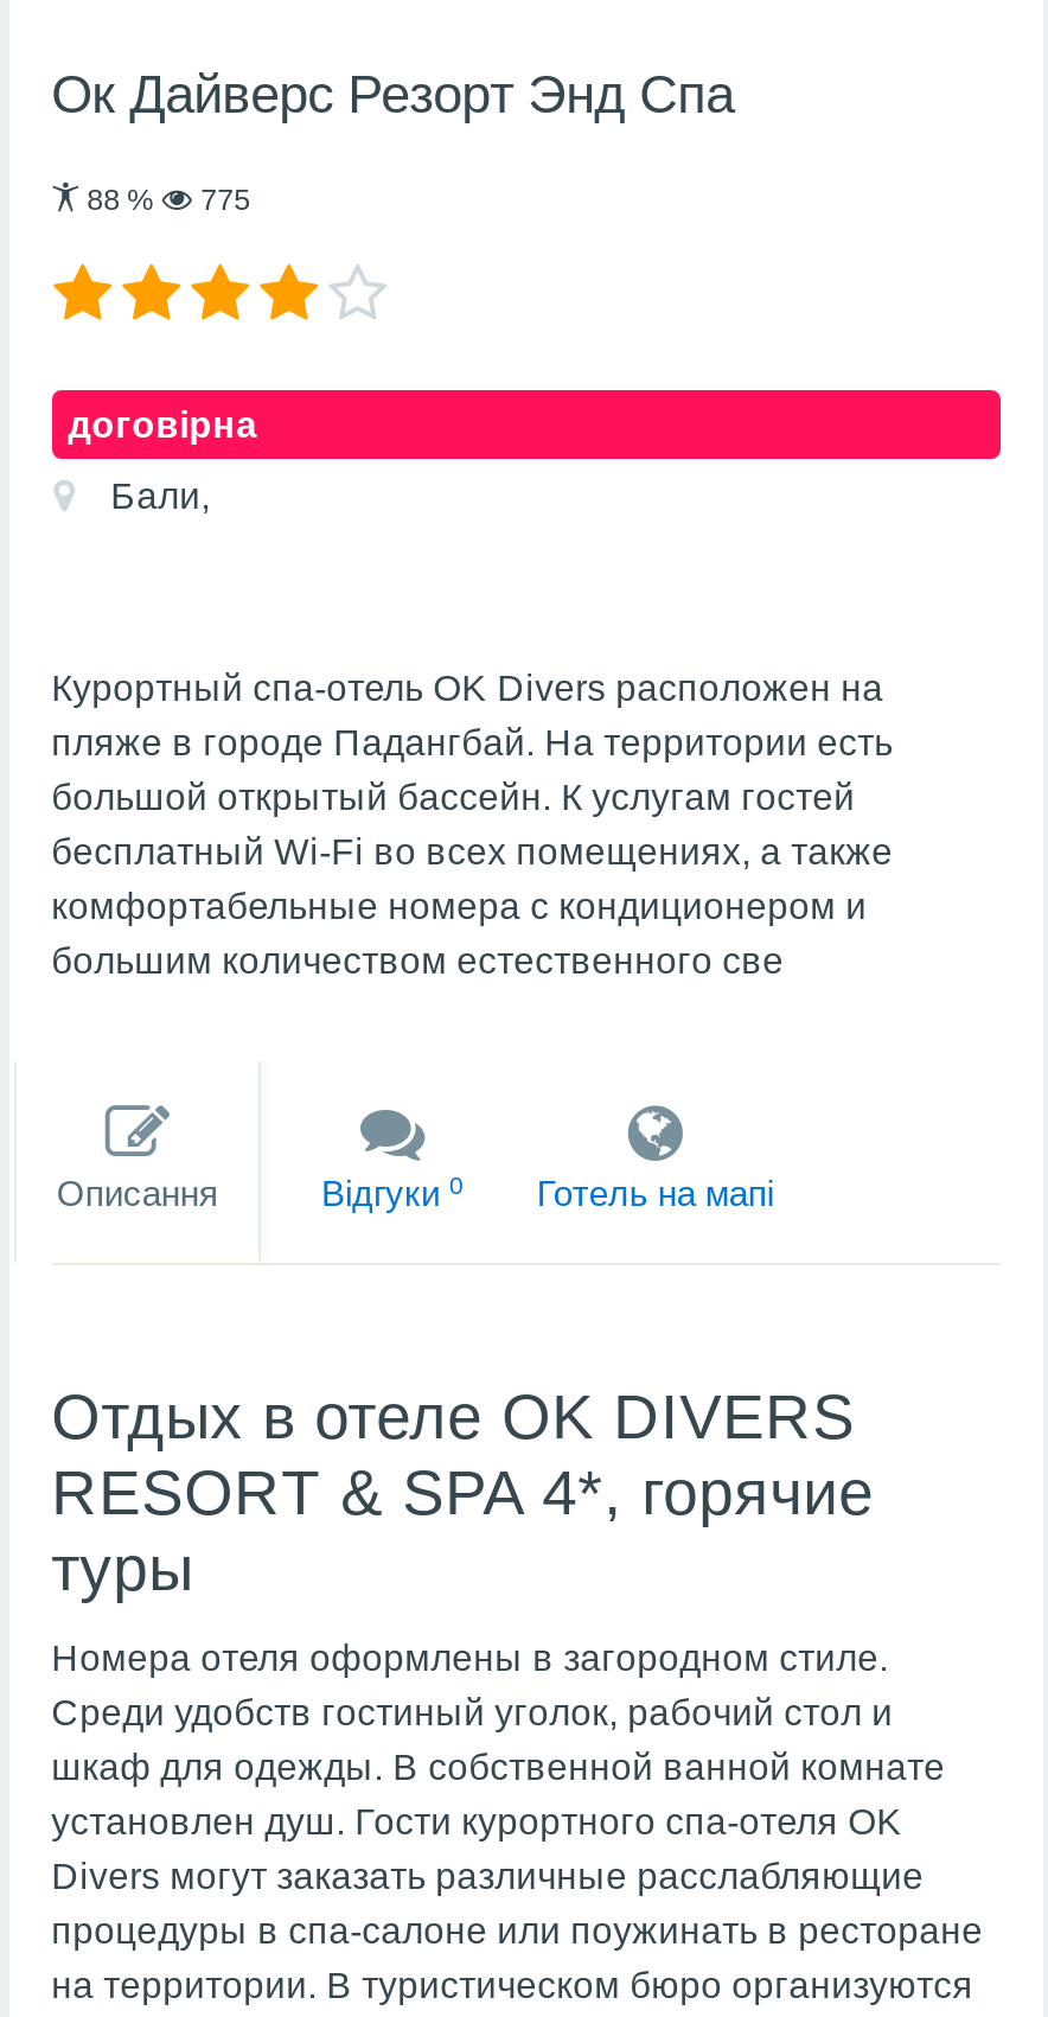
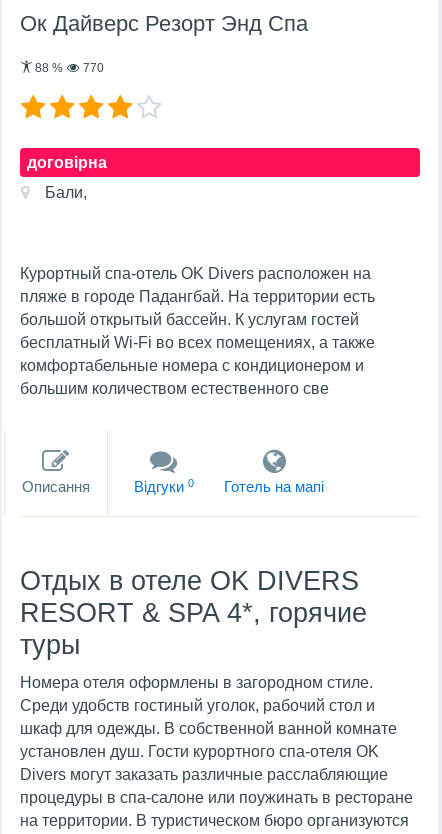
[87,183,250,216] 88% 775 -> [35,61,104,75] 88% 770

